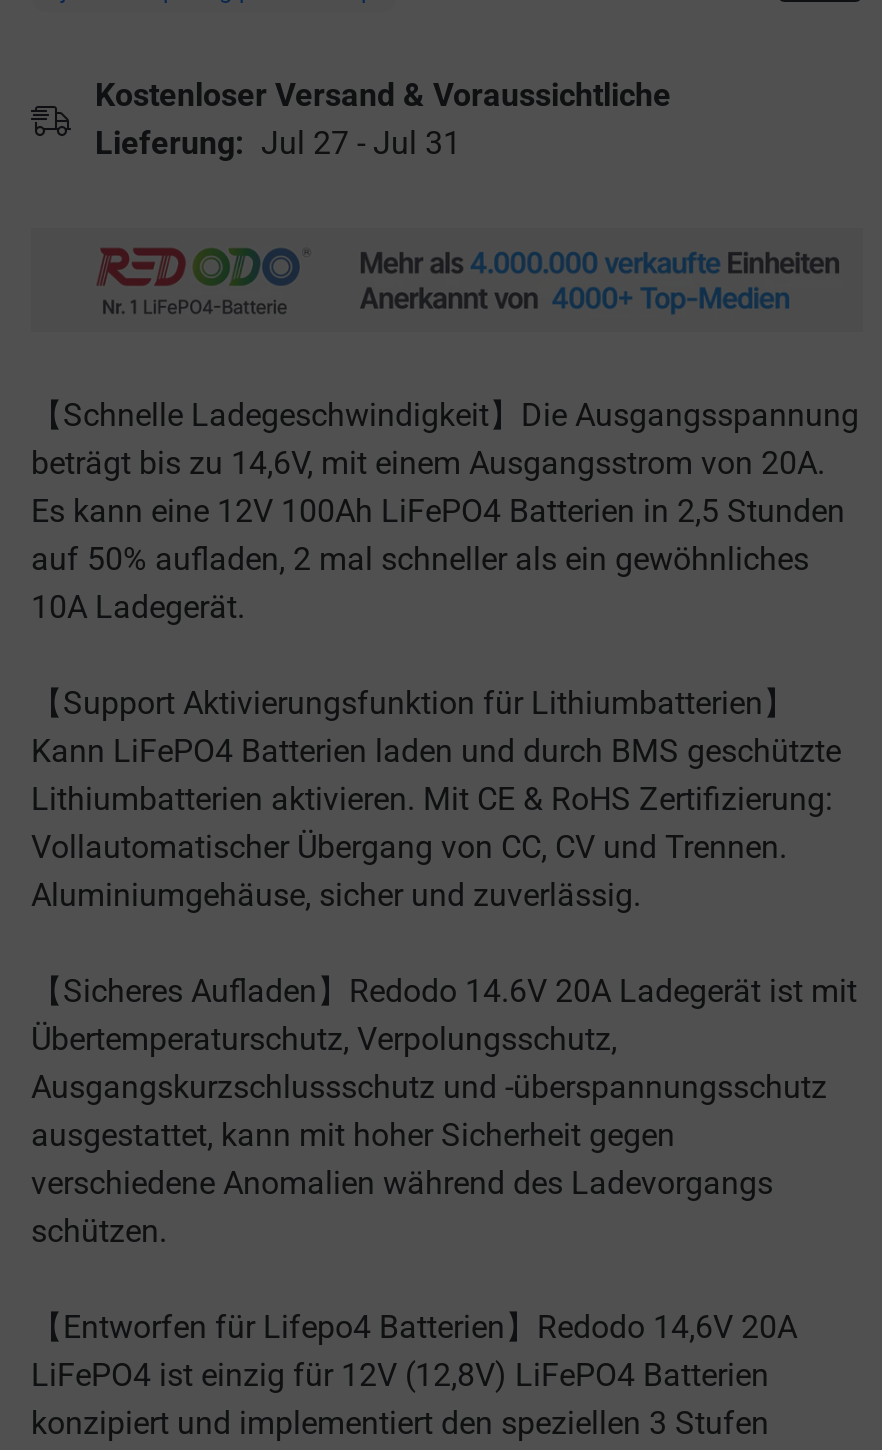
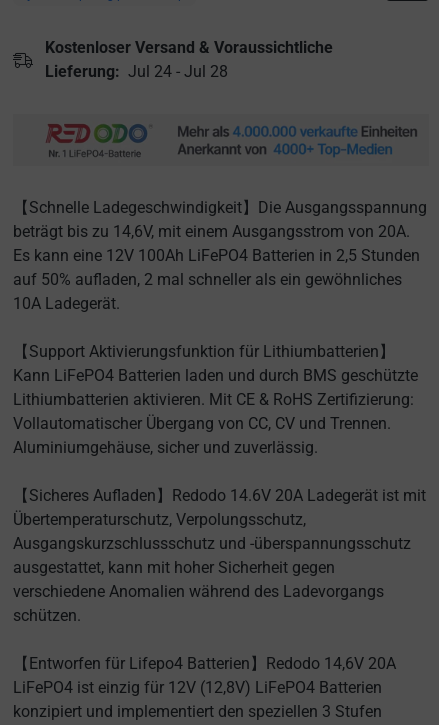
[95,124,461,162] Lieferung: Jul 27 - Jul 31 -> [45,62,228,81] Lieferung: Jul 24 - Jul 28

